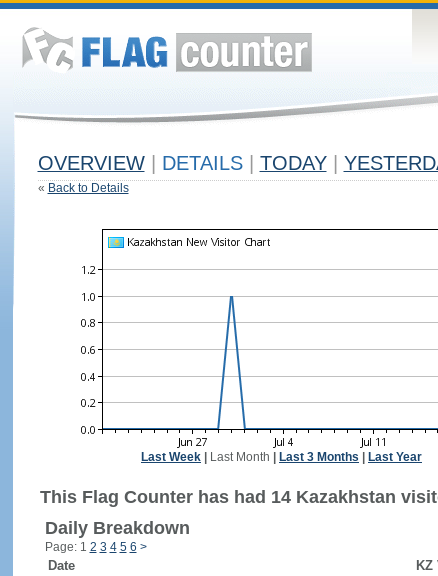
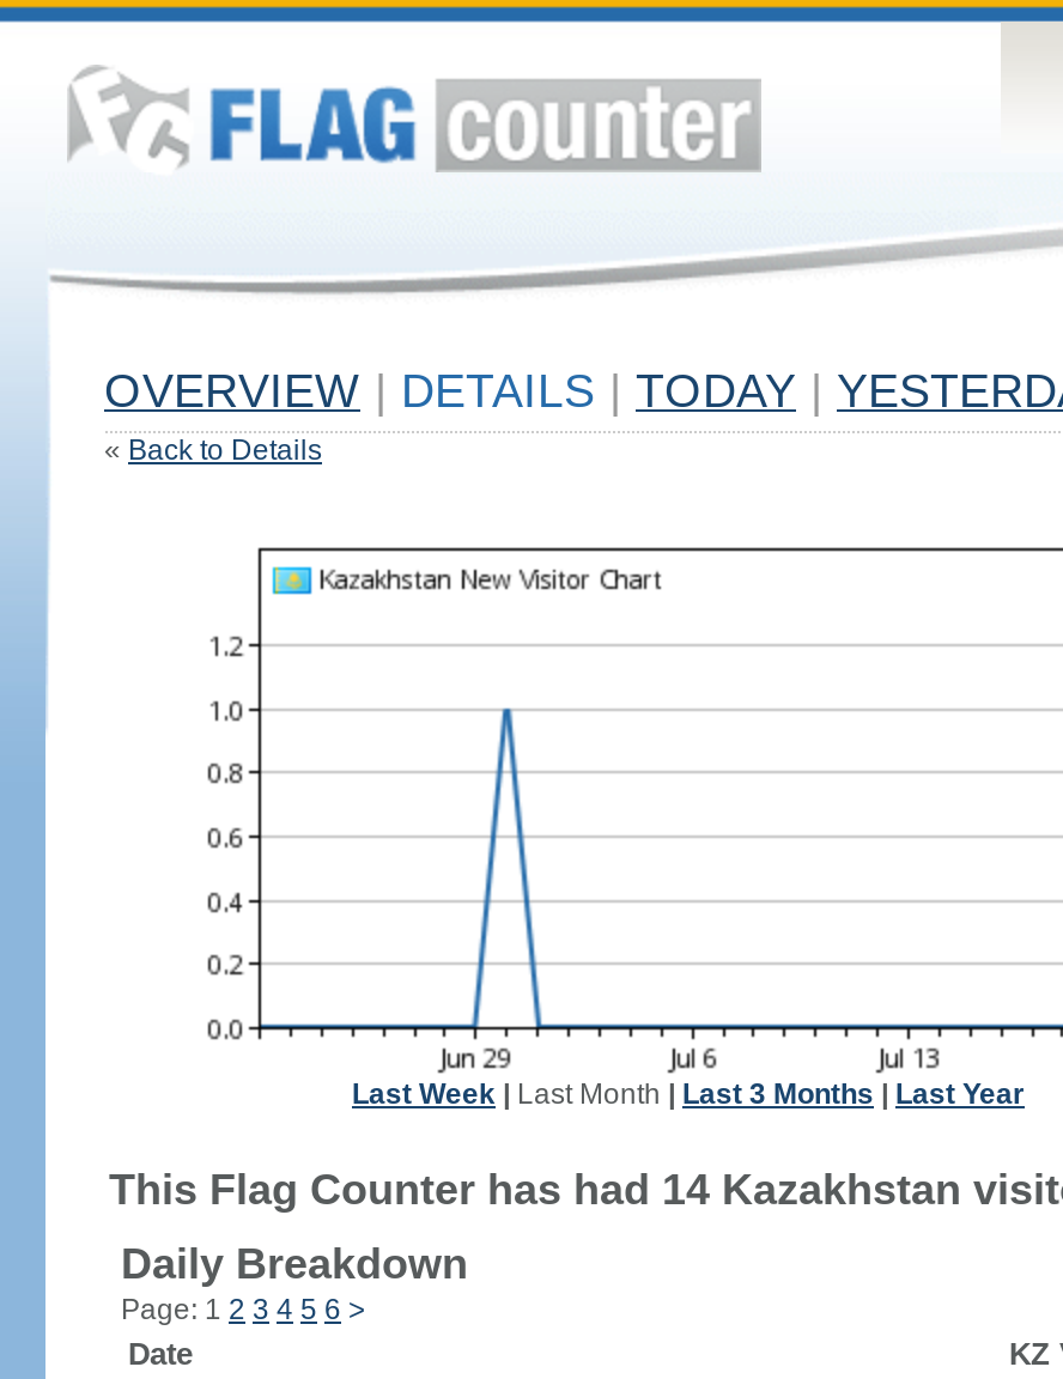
[191,295,247,430] [image] -> [469,706,603,1029] [image]

